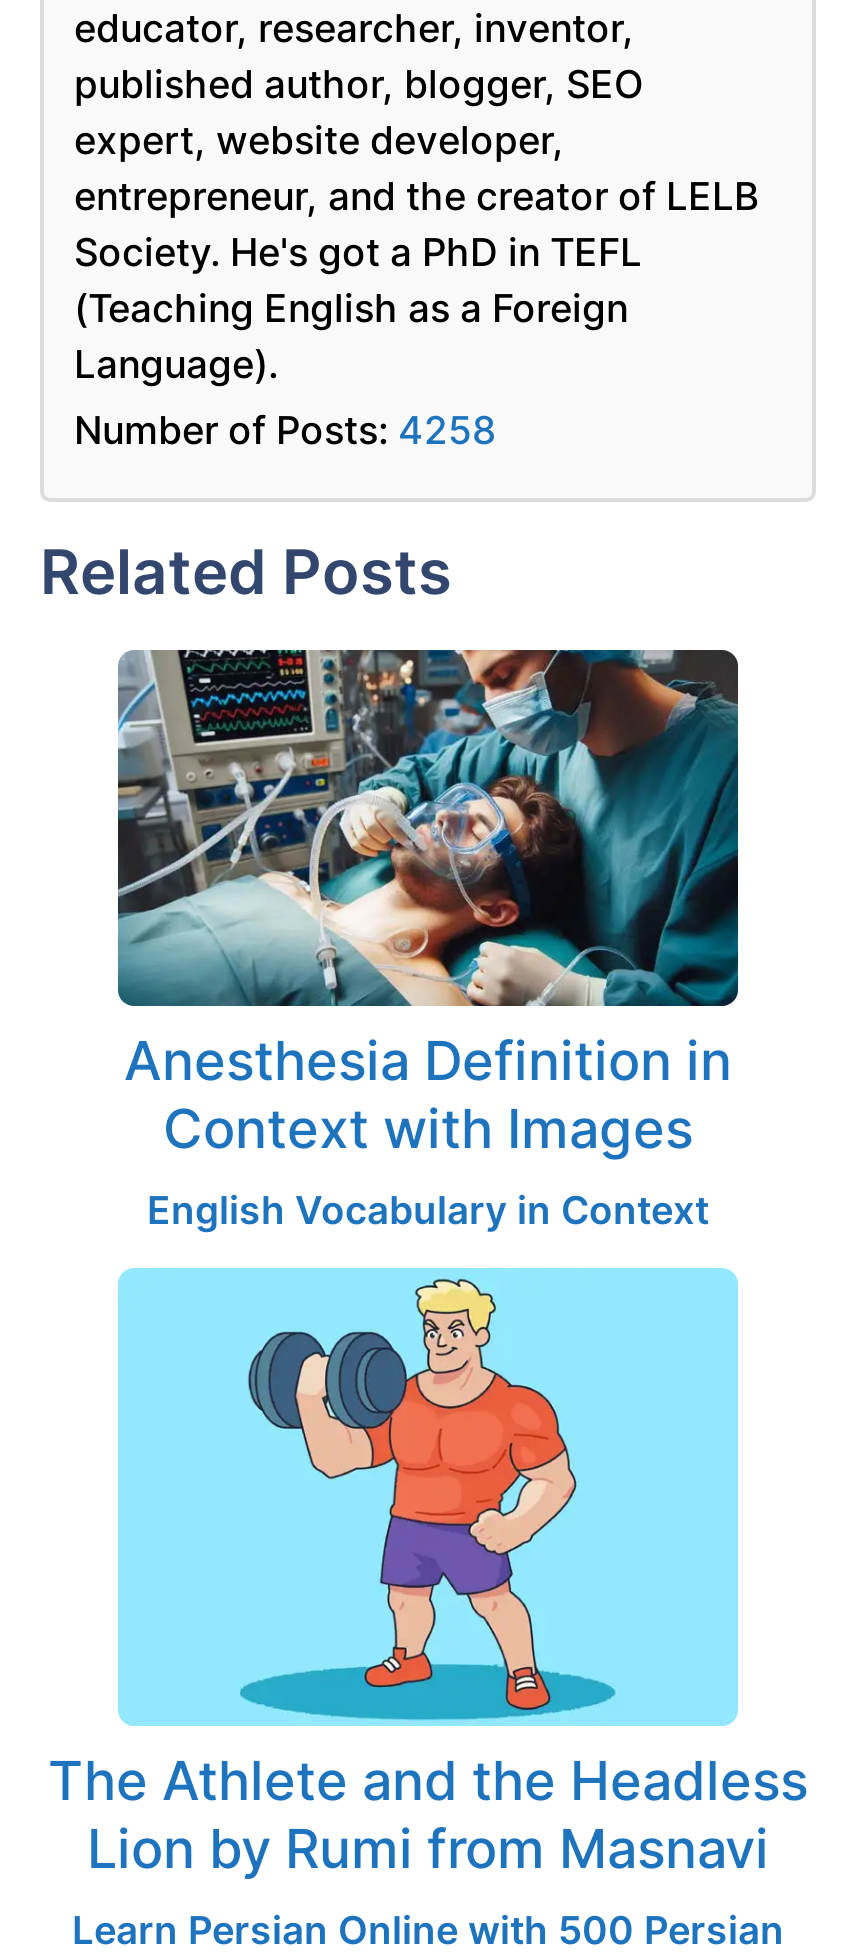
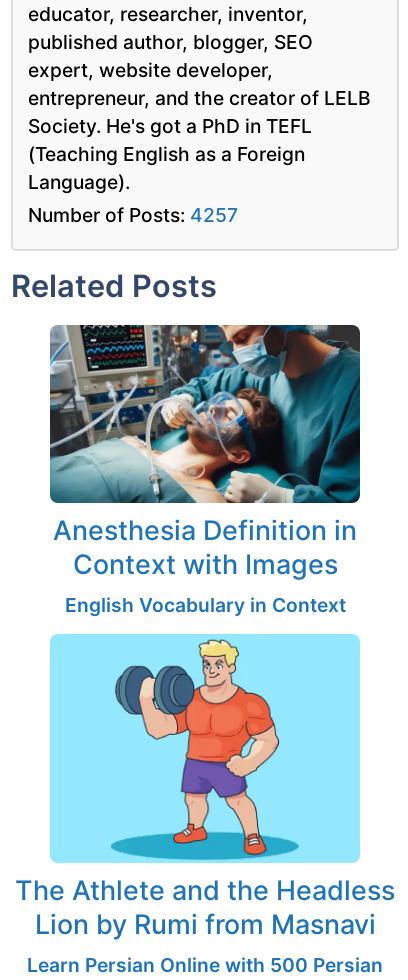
[74,407,496,455] Number of Posts: 4258 -> [28,203,238,227] Number of Posts: 4257

